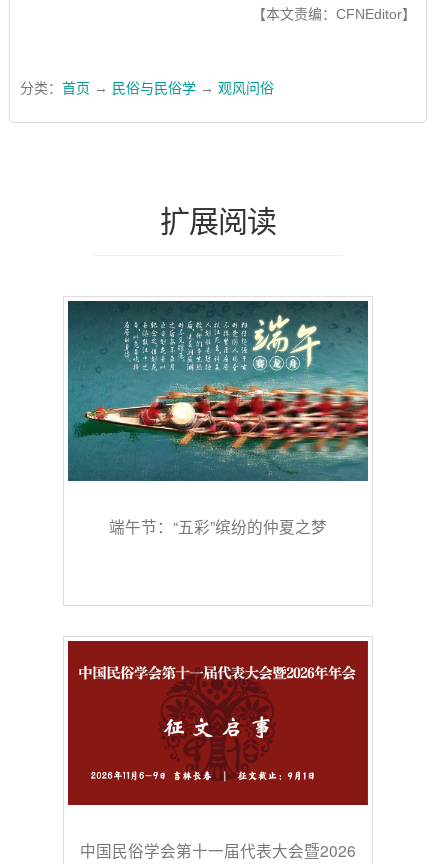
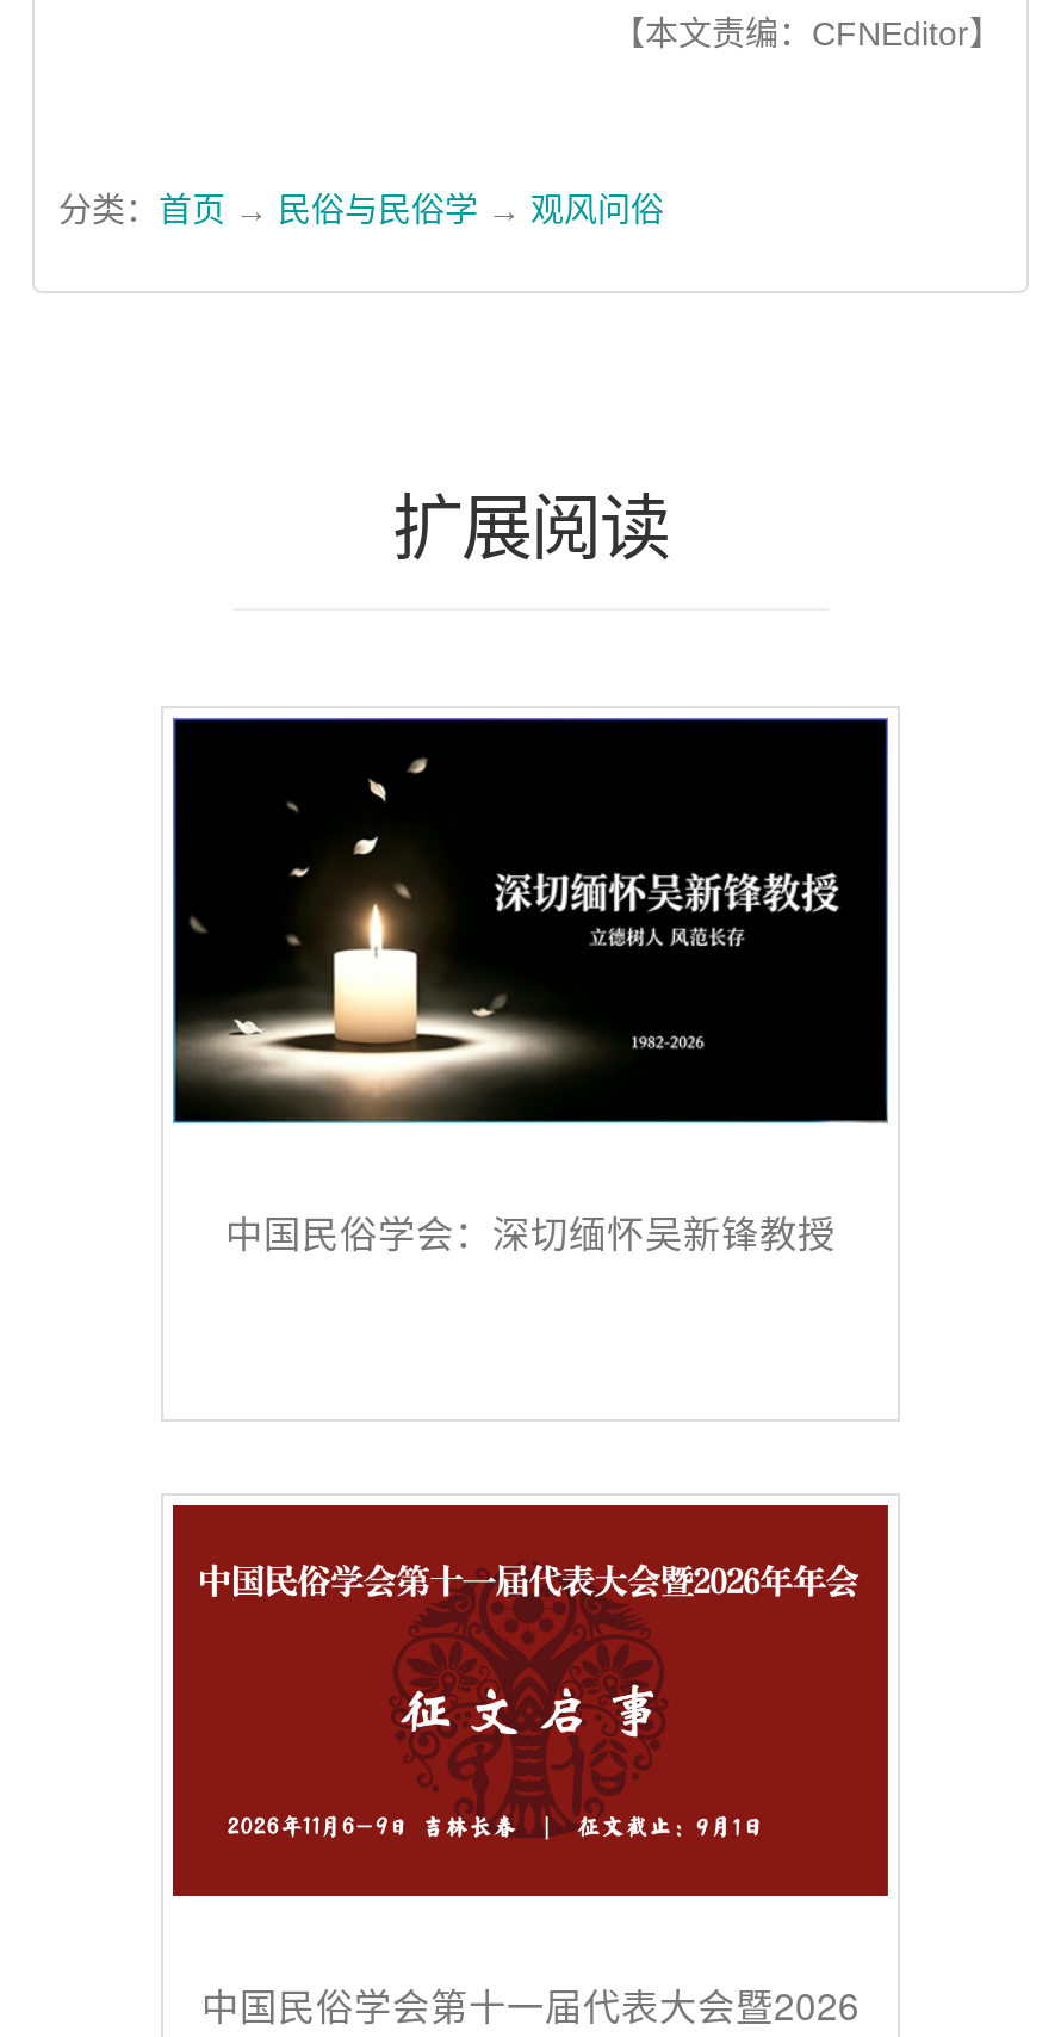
[68,301,369,537] [image] | 端午节：“五彩”缤纷的仲夏之梦 -> [173,718,891,1257] [image] | 中国民俗学会：深切缅怀吴新锋教授

